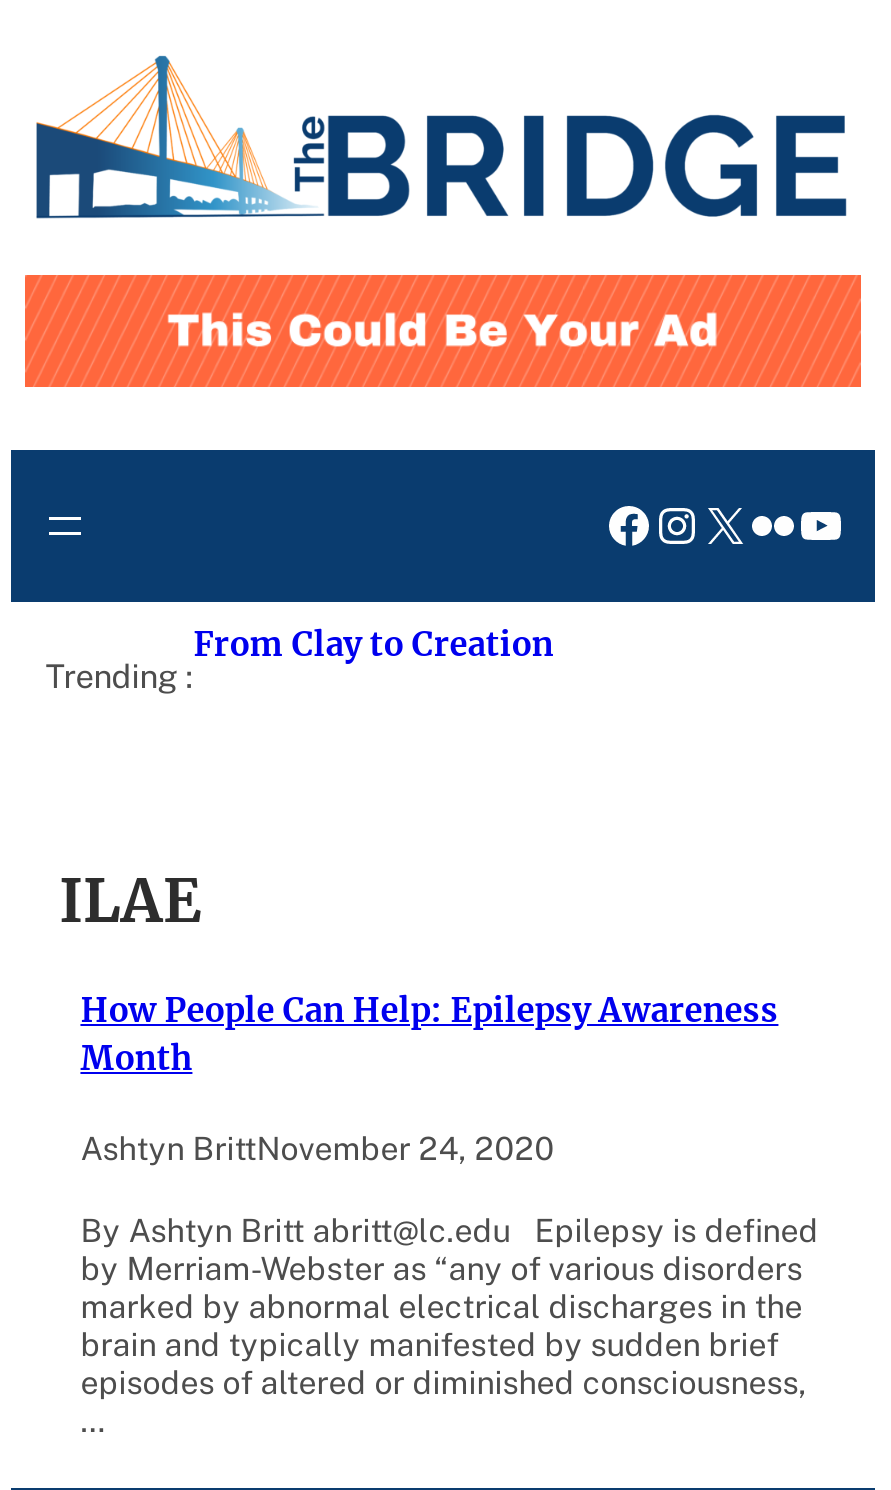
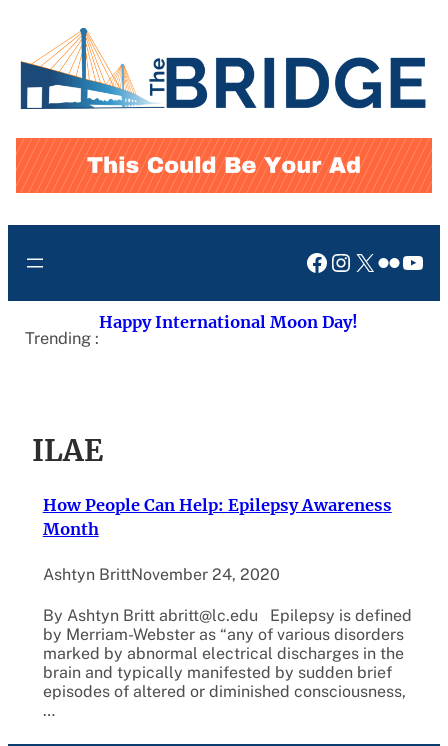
[194,623,554,663] From Clay to Creation -> [99,312,358,332] Happy International Moon Day!

